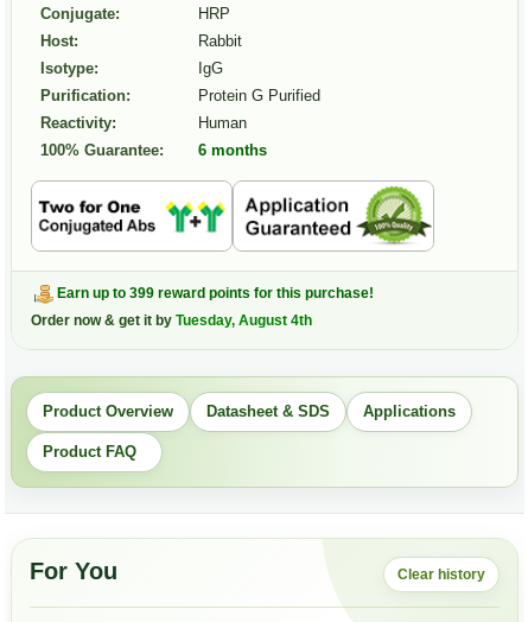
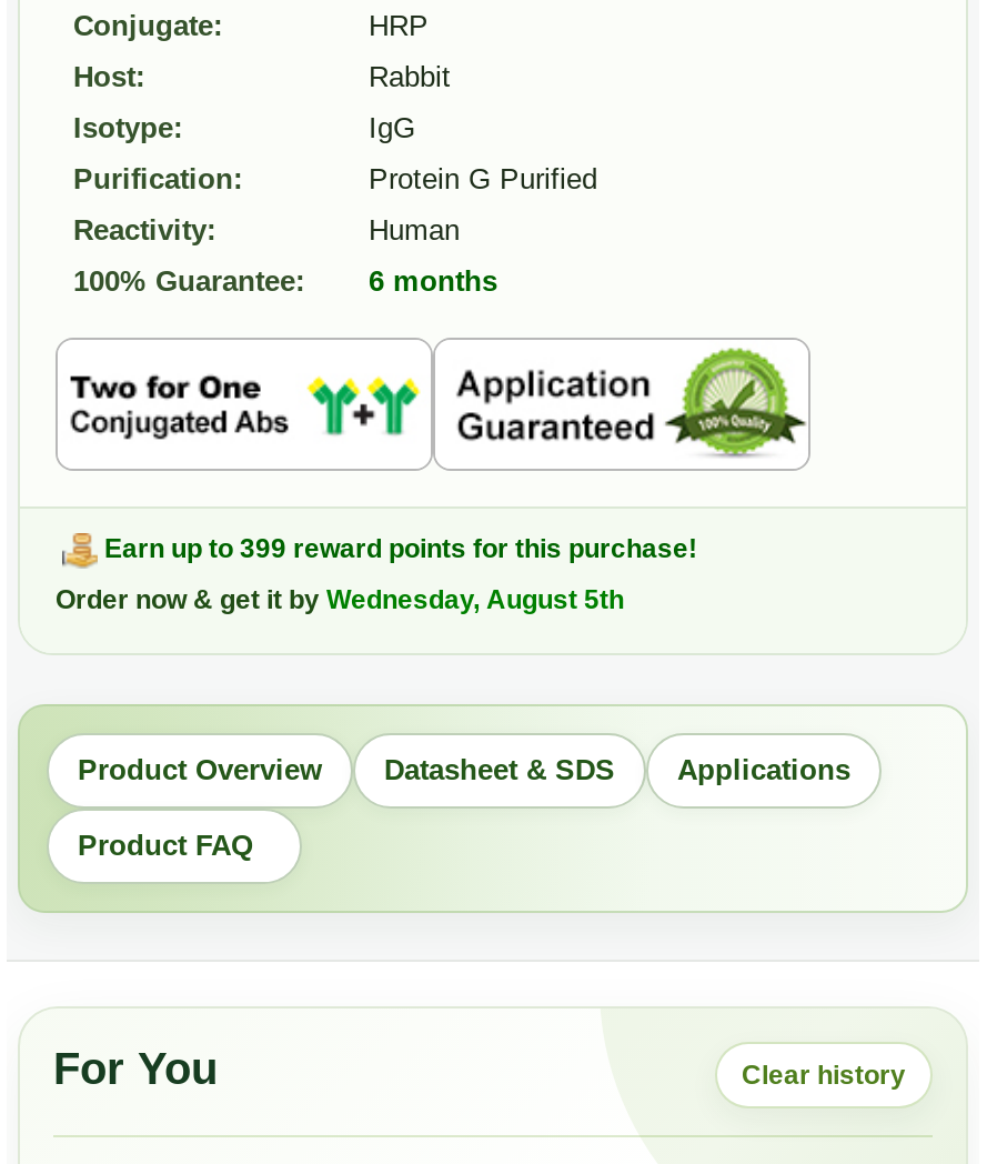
[31,312,312,329] Order now & get it by Tuesday, August 4th -> [56,584,624,615] Order now & get it by Wednesday, August 5th

